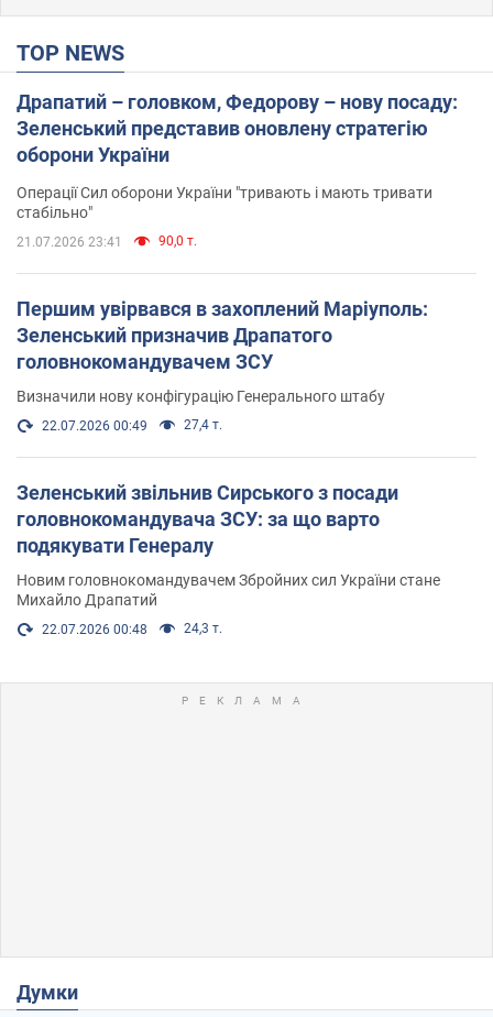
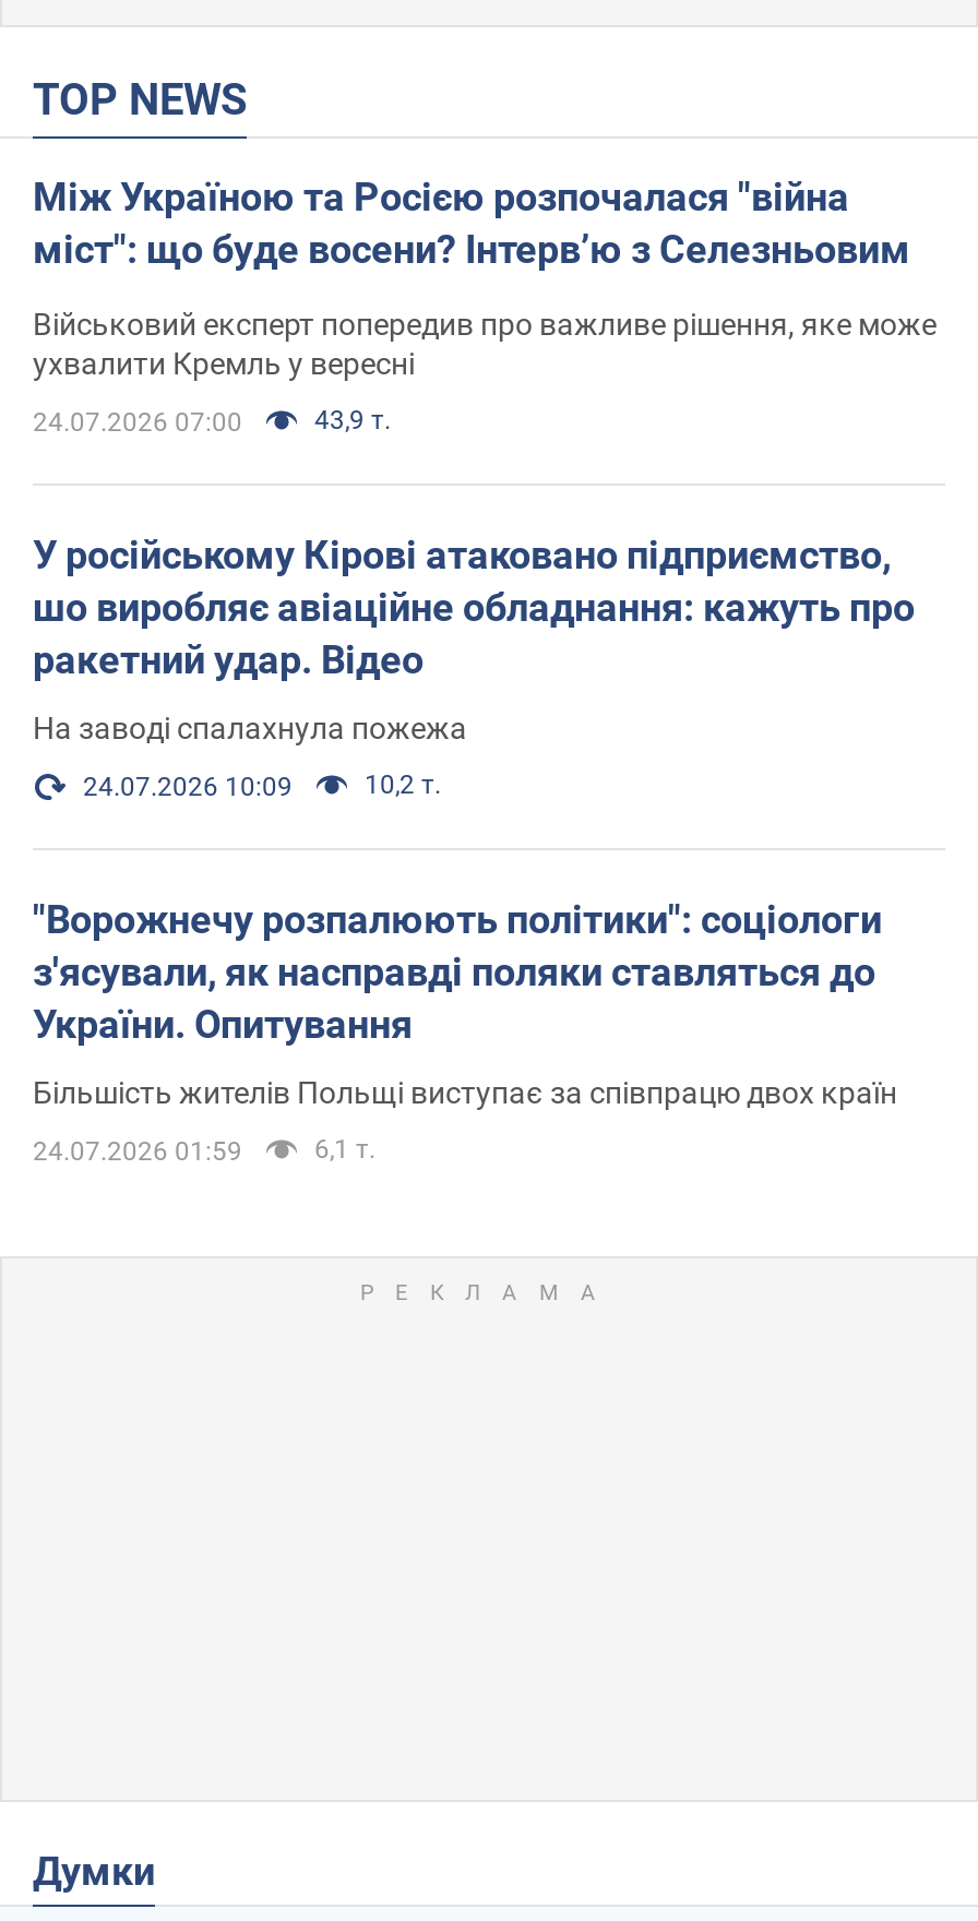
[17,90,458,166] Драпатий – головком, Федорову – нову посаду: | Зеленський представив оновлену стратегію | оборони України -> [33,172,910,271] Між Україною та Росією розпочалася "війна | міст": що буде восени? Інтерв’ю з Селезньовим
[17,183,432,221] Операції Сил оборони України "тривають і мають тривати | стабільно" -> [33,306,937,380] Військовий експерт попередив про важливе рішення, яке може | ухвалити Кремль у вересні
[17,233,197,249] 21.07.2026 23:41 | 90,0 т. -> [33,404,391,437] 24.07.2026 07:00 | 43,9 т.
[17,297,428,373] Першим увірвався в захоплений Маріуполь: | Зеленський призначив Драпатого | головнокомандувачем ЗСУ -> [33,530,915,681] У російському Кірові атаковано підприємство, | шо виробляє авіаційне обладнання: кажуть про | ракетний удар. Відео
[17,387,385,404] Визначили нову конфігурацію Генерального штабу -> [33,709,467,744] На заводі спалахнула пожежа
[42,417,222,433] 22.07.2026 00:49 | 27,4 т. -> [83,768,441,801] 24.07.2026 10:09 | 10,2 т.
[17,480,398,556] Зеленський звільнив Сирського з посади | головнокомандувача ЗСУ: за що варто | подякувати Генералу -> [33,895,882,1046] "Ворожнечу розпалюють політики": соціологи | з'ясували, як насправді поляки ставляться до | України. Опитування
[17,571,440,608] Новим головнокомандувачем Збройних сил України стане | Михайло Драпатий -> [33,1074,897,1109] Більшість жителів Польщі виступає за співпрацю двох країн
[42,620,222,637] 22.07.2026 00:48 | 24,3 т. -> [33,1133,375,1166] 24.07.2026 01:59 | 6,1 т.

